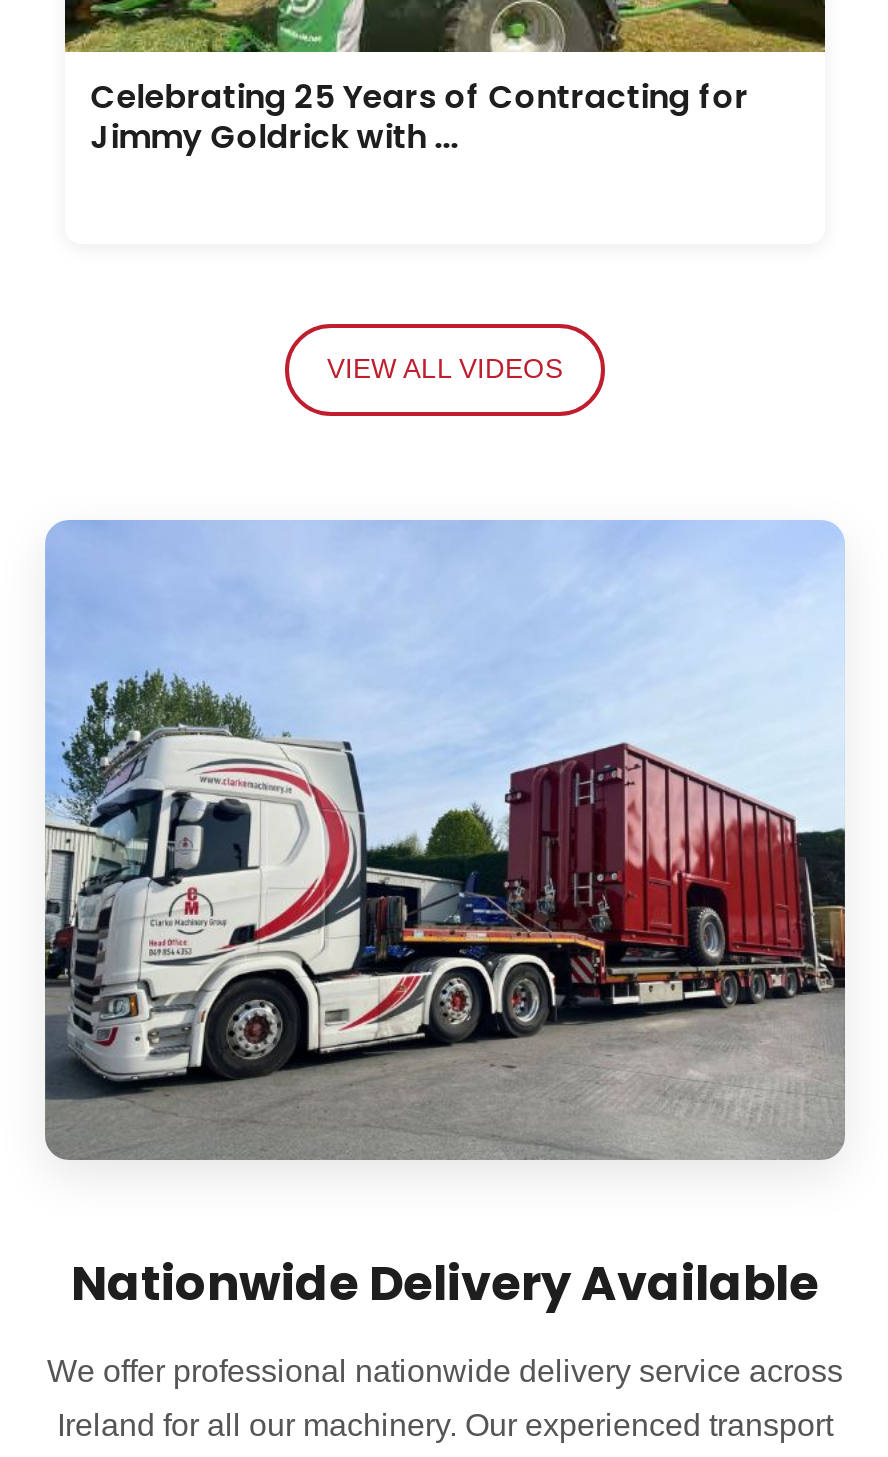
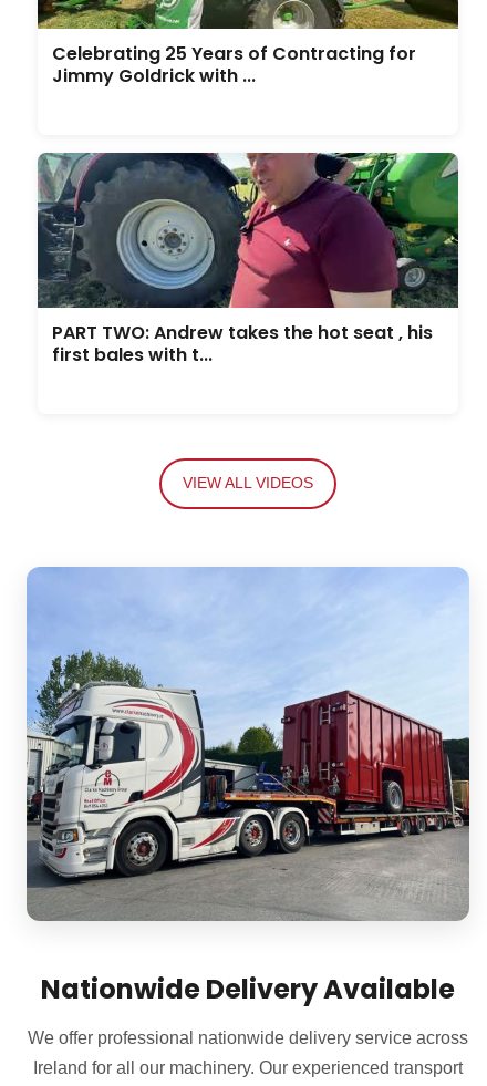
none -> [37,152,458,367] [image] | PART TWO: Andrew takes the hot seat , his | first bales with t...

